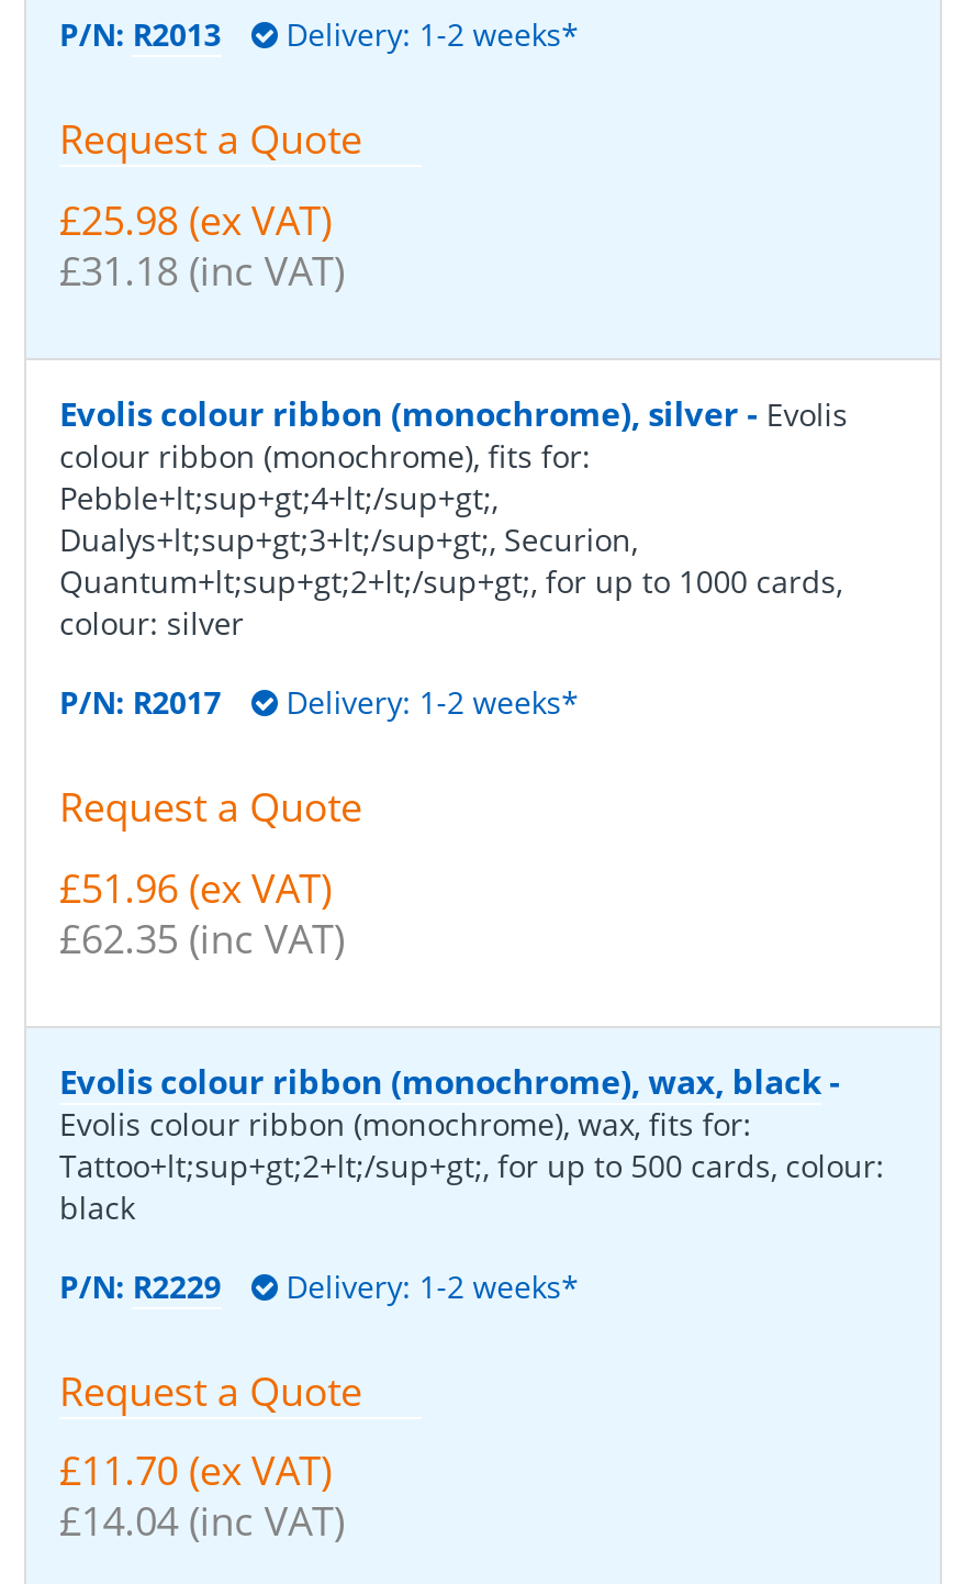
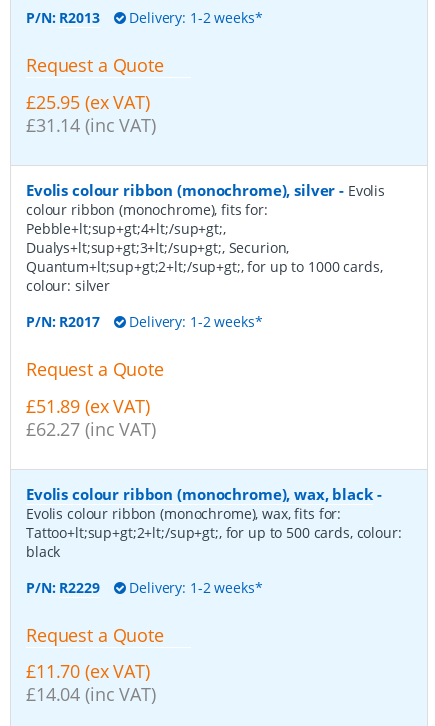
[59,194,331,246] £25.98 (ex VAT) -> [26,90,150,114] £25.95 (ex VAT)
[59,244,344,297] £31.18 (inc VAT) -> [26,113,156,137] £31.14 (inc VAT)
[59,861,331,913] £51.96 (ex VAT) -> [26,394,150,418] £51.89 (ex VAT)
[59,911,344,964] £62.35 (inc VAT) -> [26,417,156,441] £62.27 (inc VAT)

